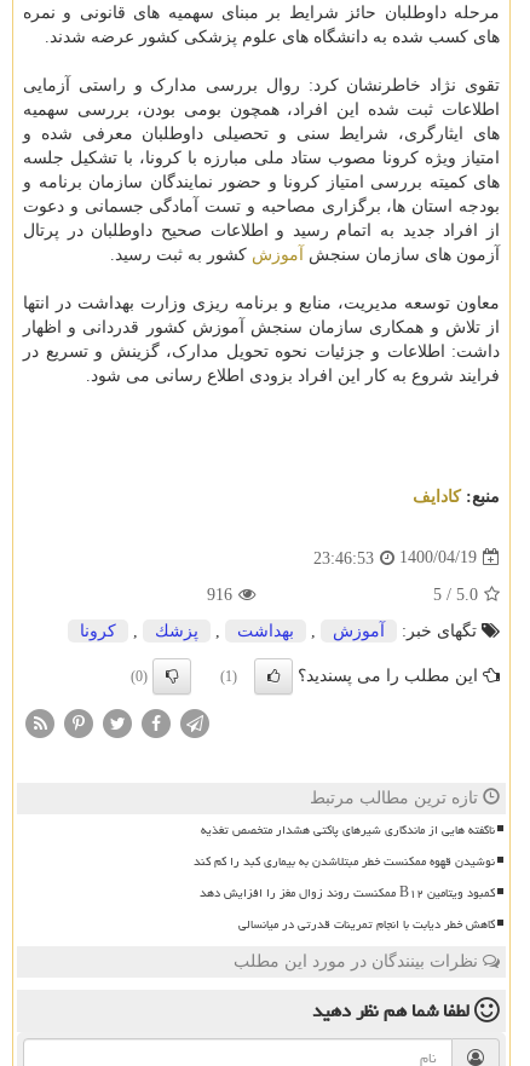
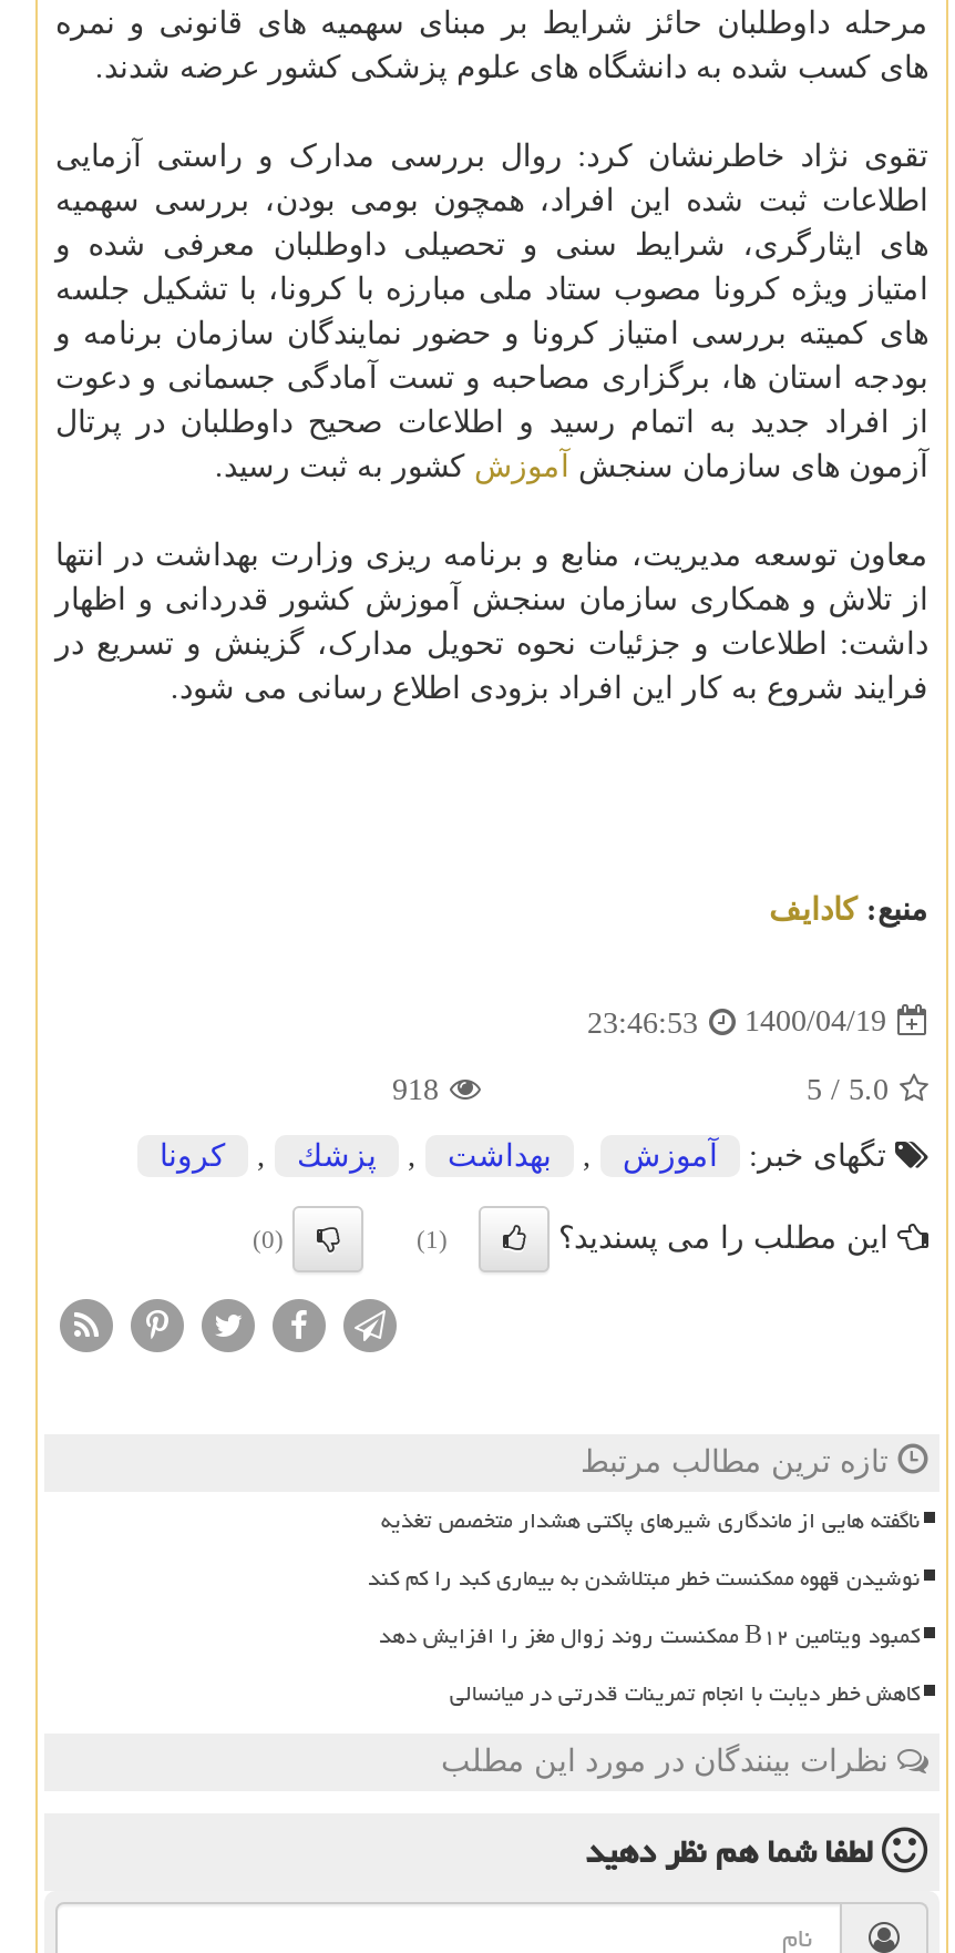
[207,586,232,604] 916 -> [392,1073,439,1106] 918

